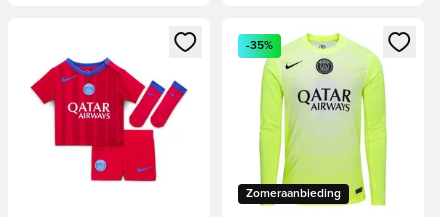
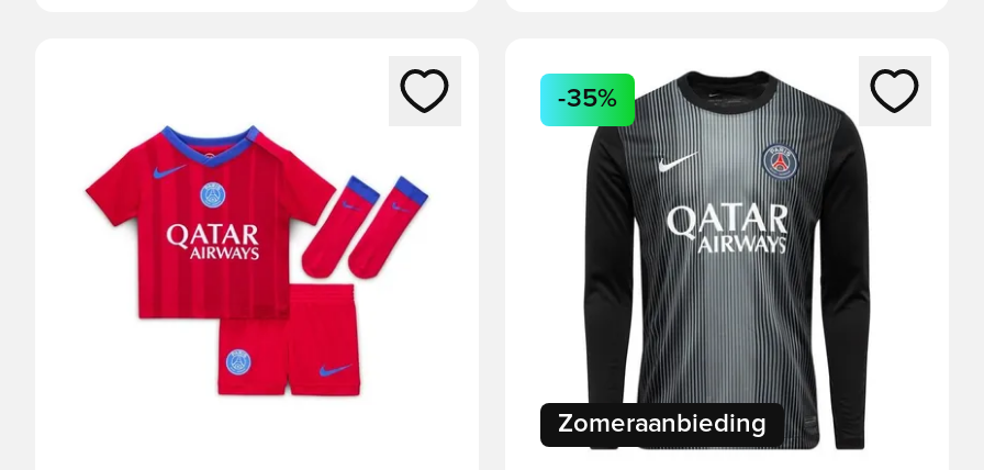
[258,47,388,206] [image] -> [549,103,872,452] [image]

